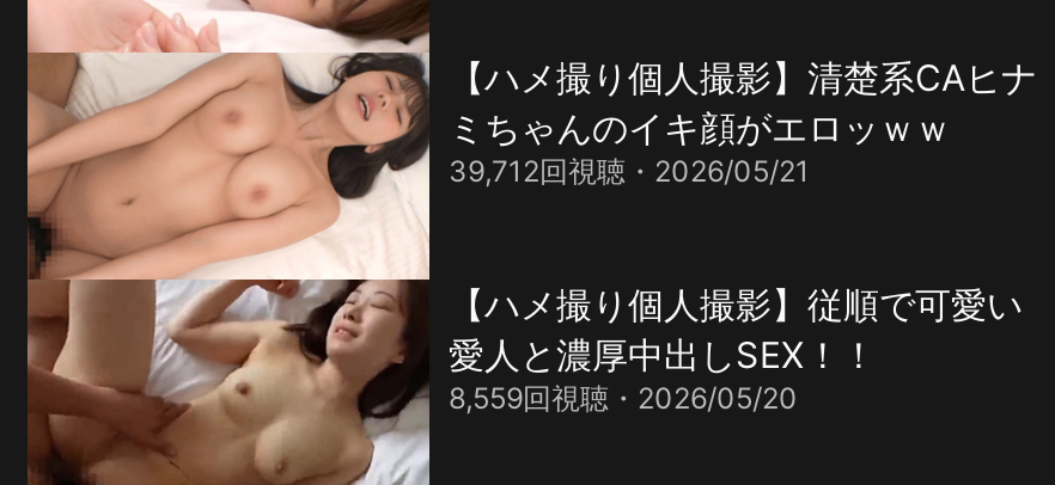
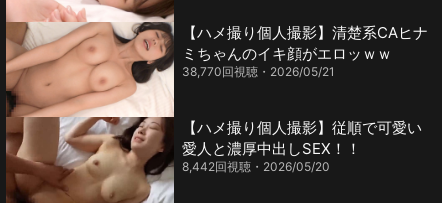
[449,153,810,189] 39,712回視聴 2026/05/21 -> [182,64,335,79] 38,770回視聴 2026/05/21
[449,379,798,415] 8,559回視聴 2026/05/20 -> [182,159,330,174] 8,442回視聴 2026/05/20

